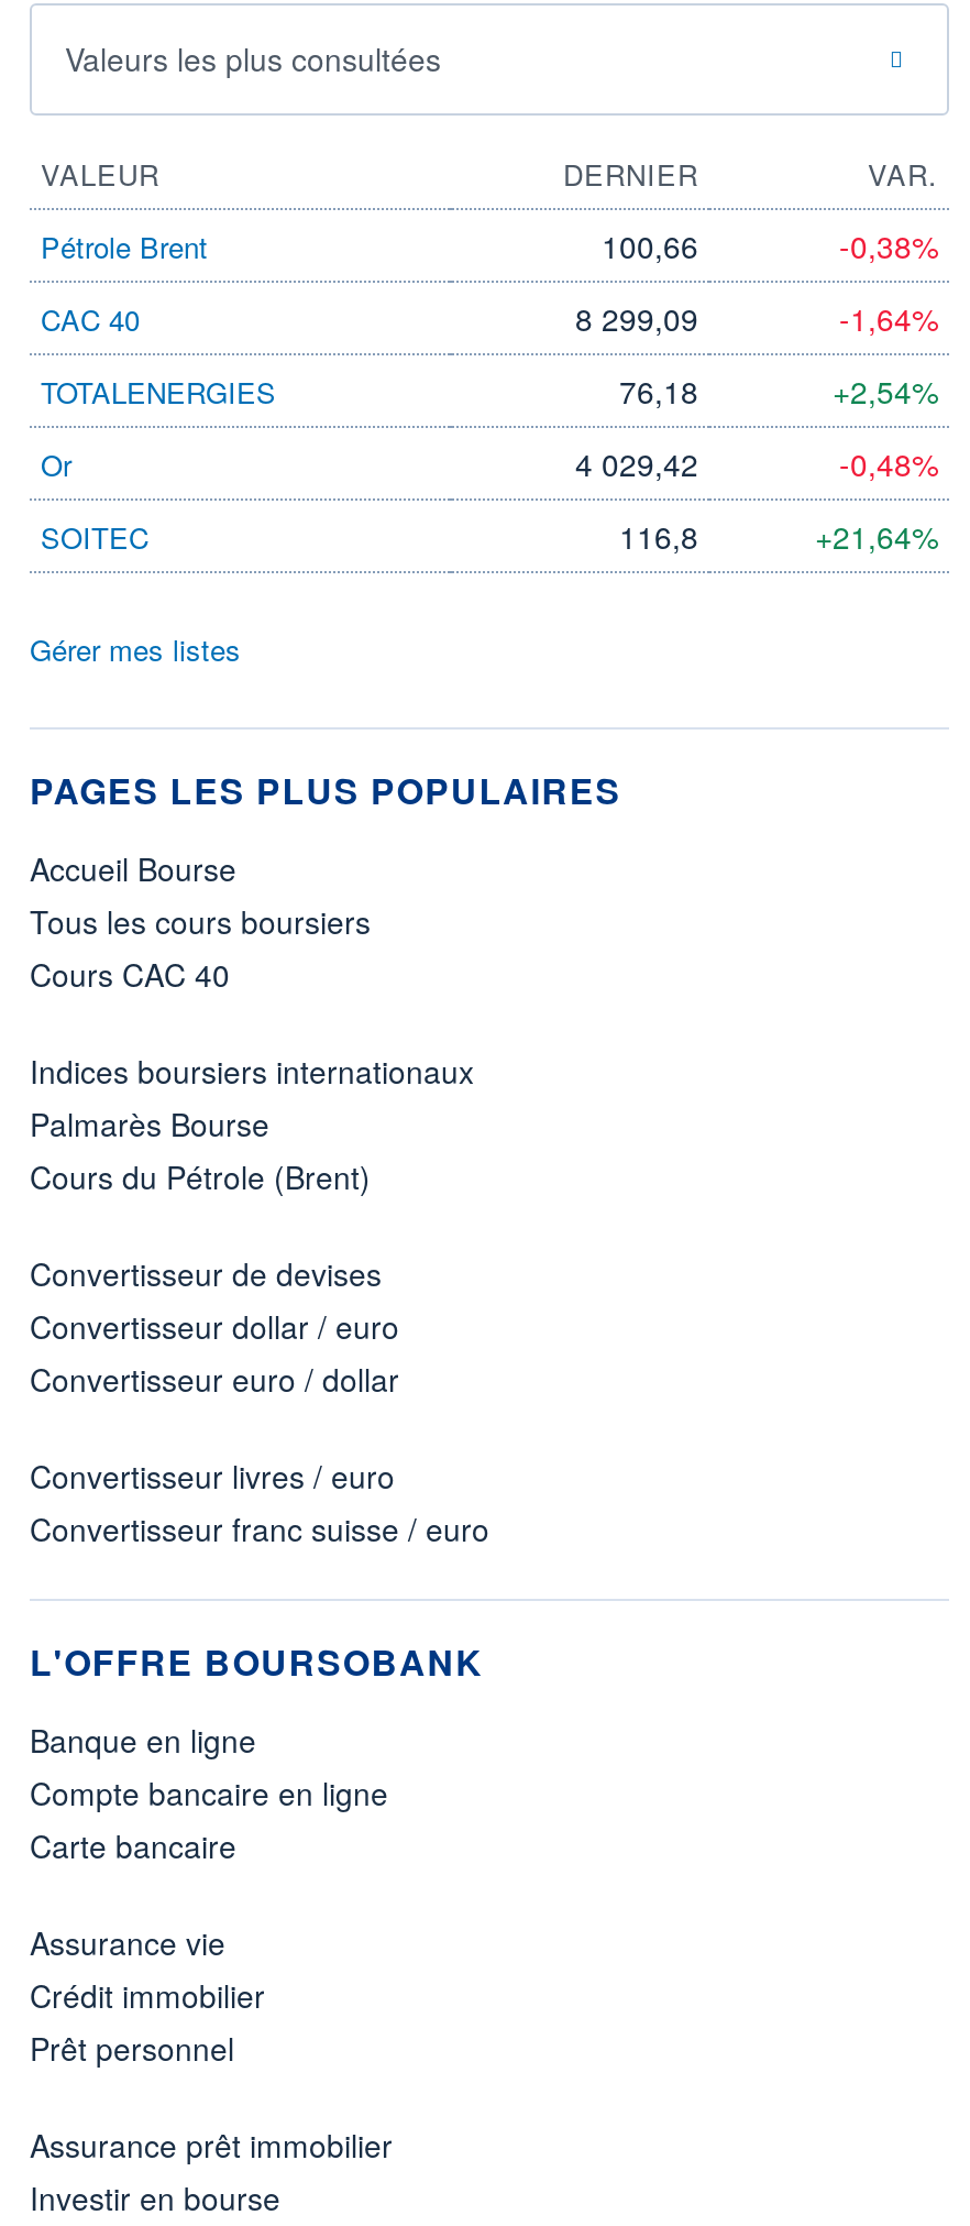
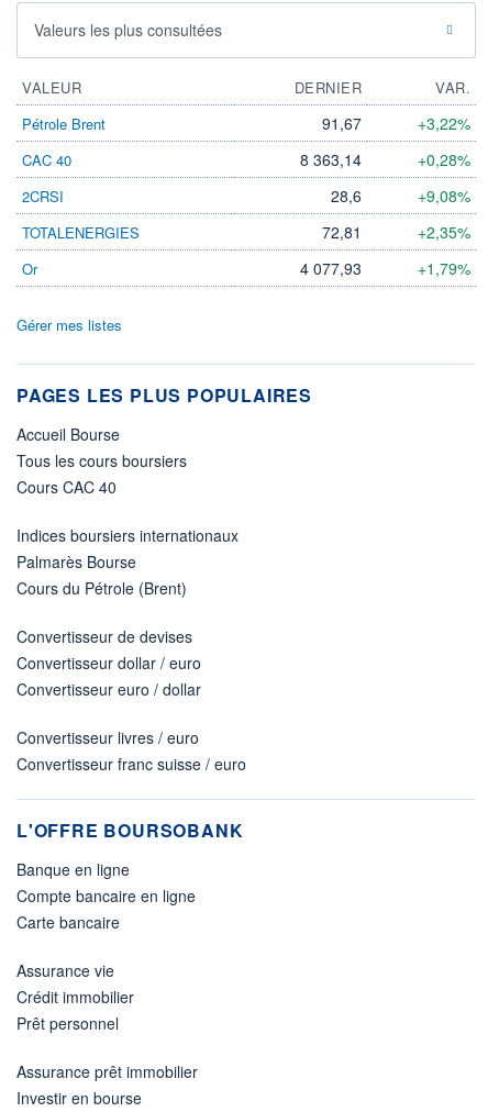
[602,224,698,268] 100,66 -> [322,113,362,134] 91,67
[839,224,938,268] -0,38% -> [418,113,470,134] +3,22%
[575,297,938,341] 8 299,09 | -1,64% -> [22,149,470,207] 8 363,14 | +0,28% | 2CRSI | 28,6 | +9,08%
moved [41,372,276,414] -> [22,222,140,243]: TOTALENERGIES
[619,369,698,414] 76,18 -> [322,221,362,243] 72,81
[833,369,938,414] +2,54% -> [418,221,470,243] +2,35%
[41,442,938,559] 4 029,42 | -0,48% | SOITEC | 116,8 | +21,64% -> [300,258,470,280] 4 077,93 | +1,79%
moved [41,444,71,486] -> [22,259,37,280]: Or

